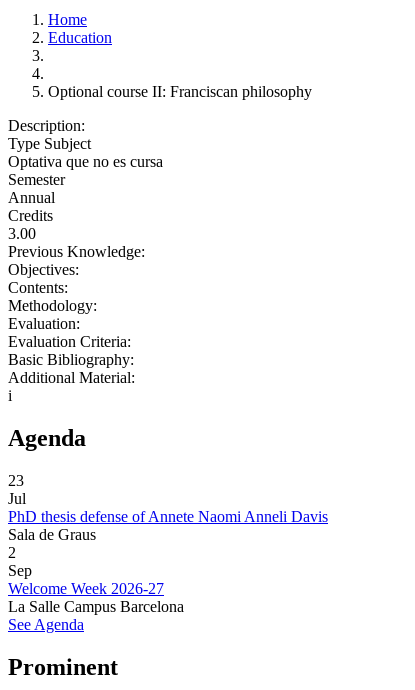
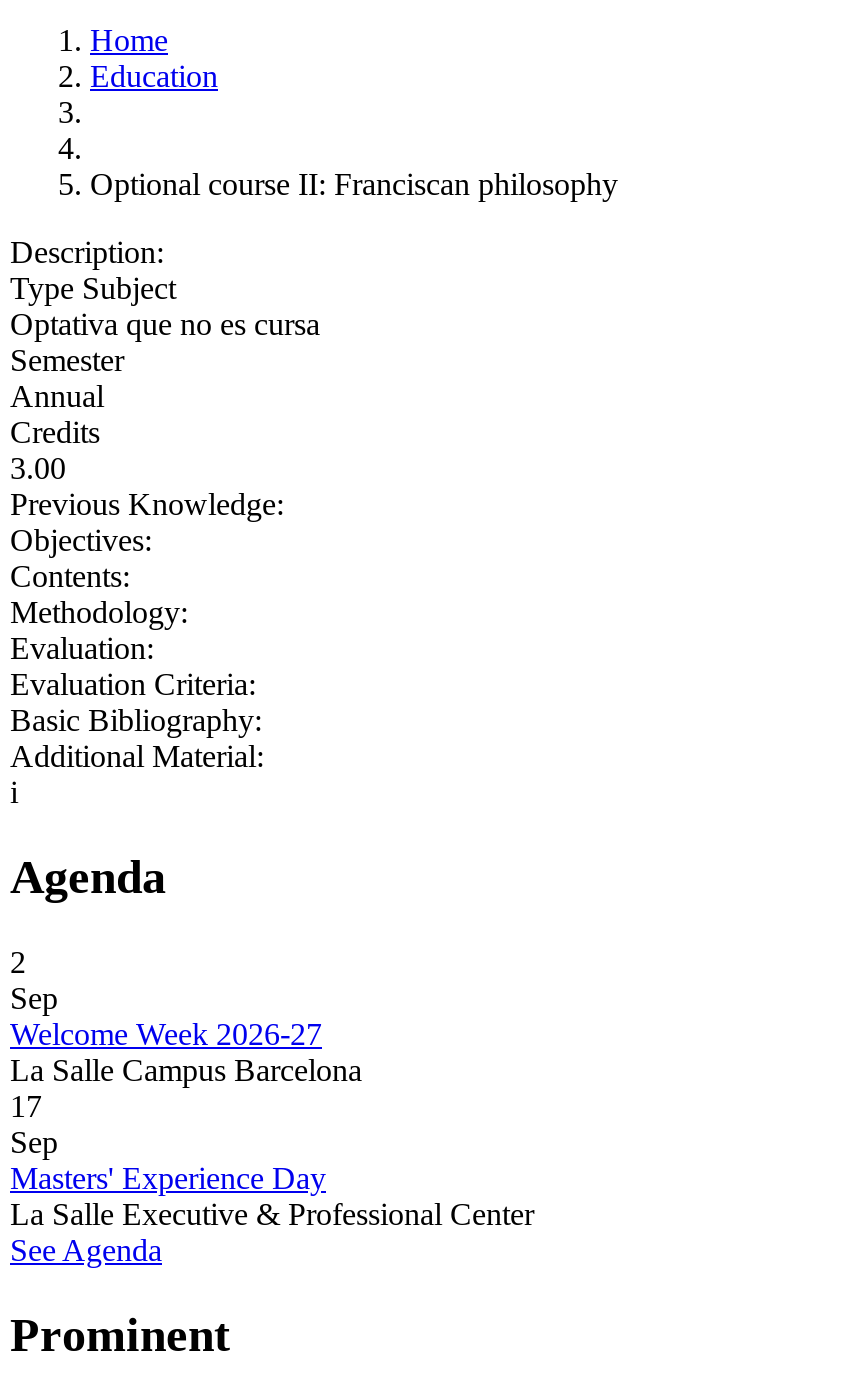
[8,472,328,543] 23 | Jul | PhD thesis defense of Annete Naomi Anneli Davis | Sala de Graus -> none
moved [8,544,184,615] -> [10,945,362,1087]: 2 | Sep | Welcome Week 2026-27 | La Salle Campus Barcelona
none -> [10,1089,534,1231] 17 | Sep | Masters' Experience Day | La Salle Executive & Professional Center

